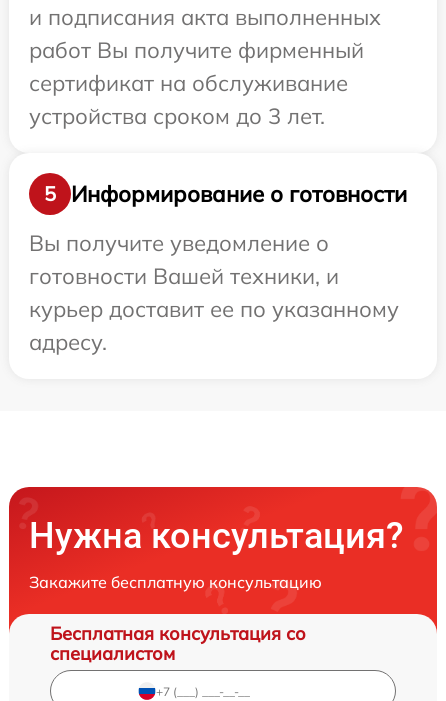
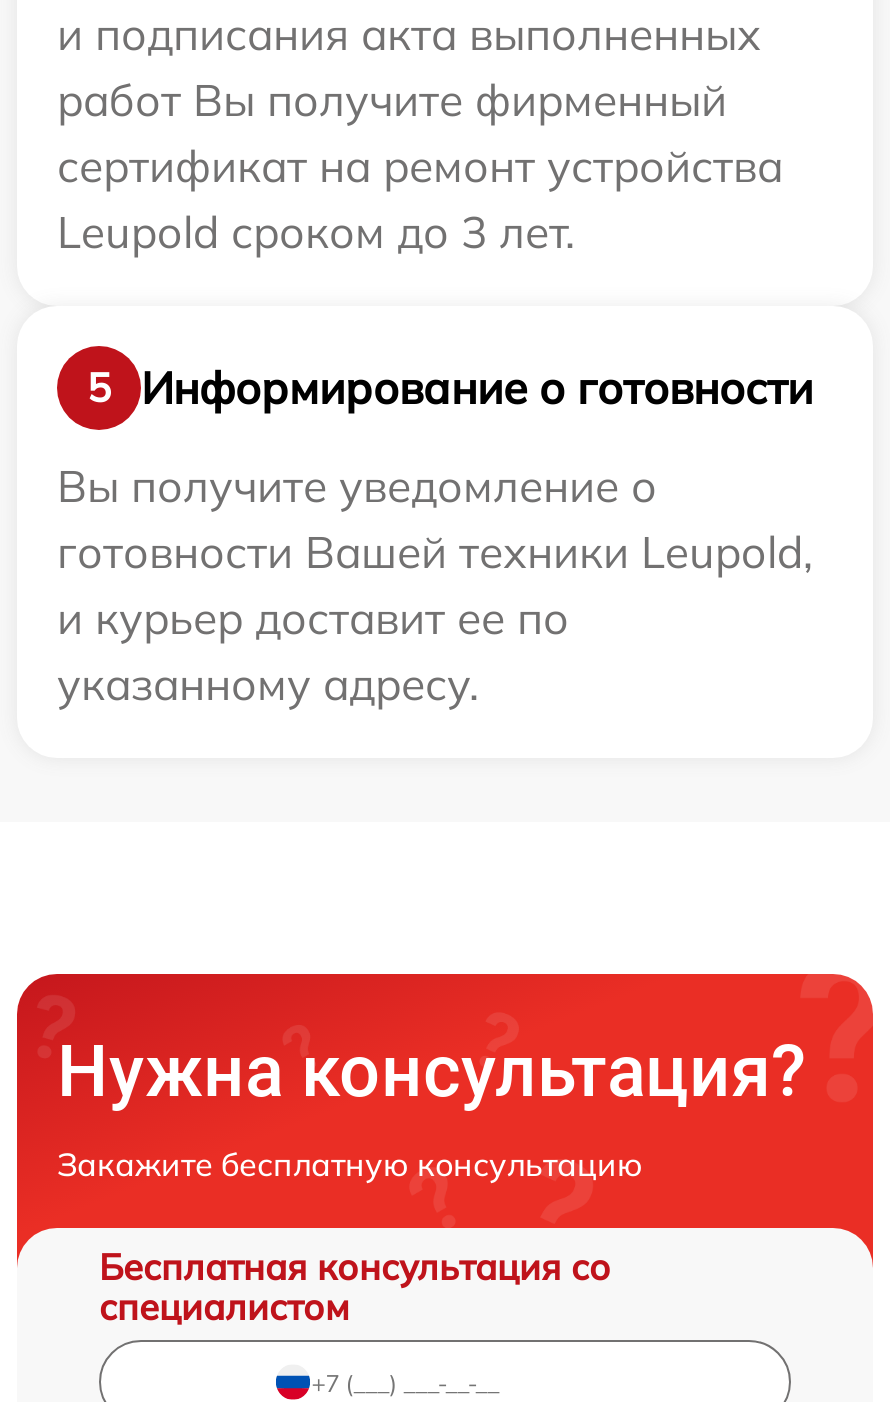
[29,69,348,130] сертификат на обслуживание | устройства сроком до 3 лет. -> [57,138,783,260] сертификат на ремонт устройства | Leupold сроком до 3 лет.
[29,262,399,356] готовности Вашей техники, и | курьер доставит ее по указанному | адресу. -> [57,524,813,712] готовности Вашей техники Leupold, | и курьер доставит ее по | указанному адресу.

